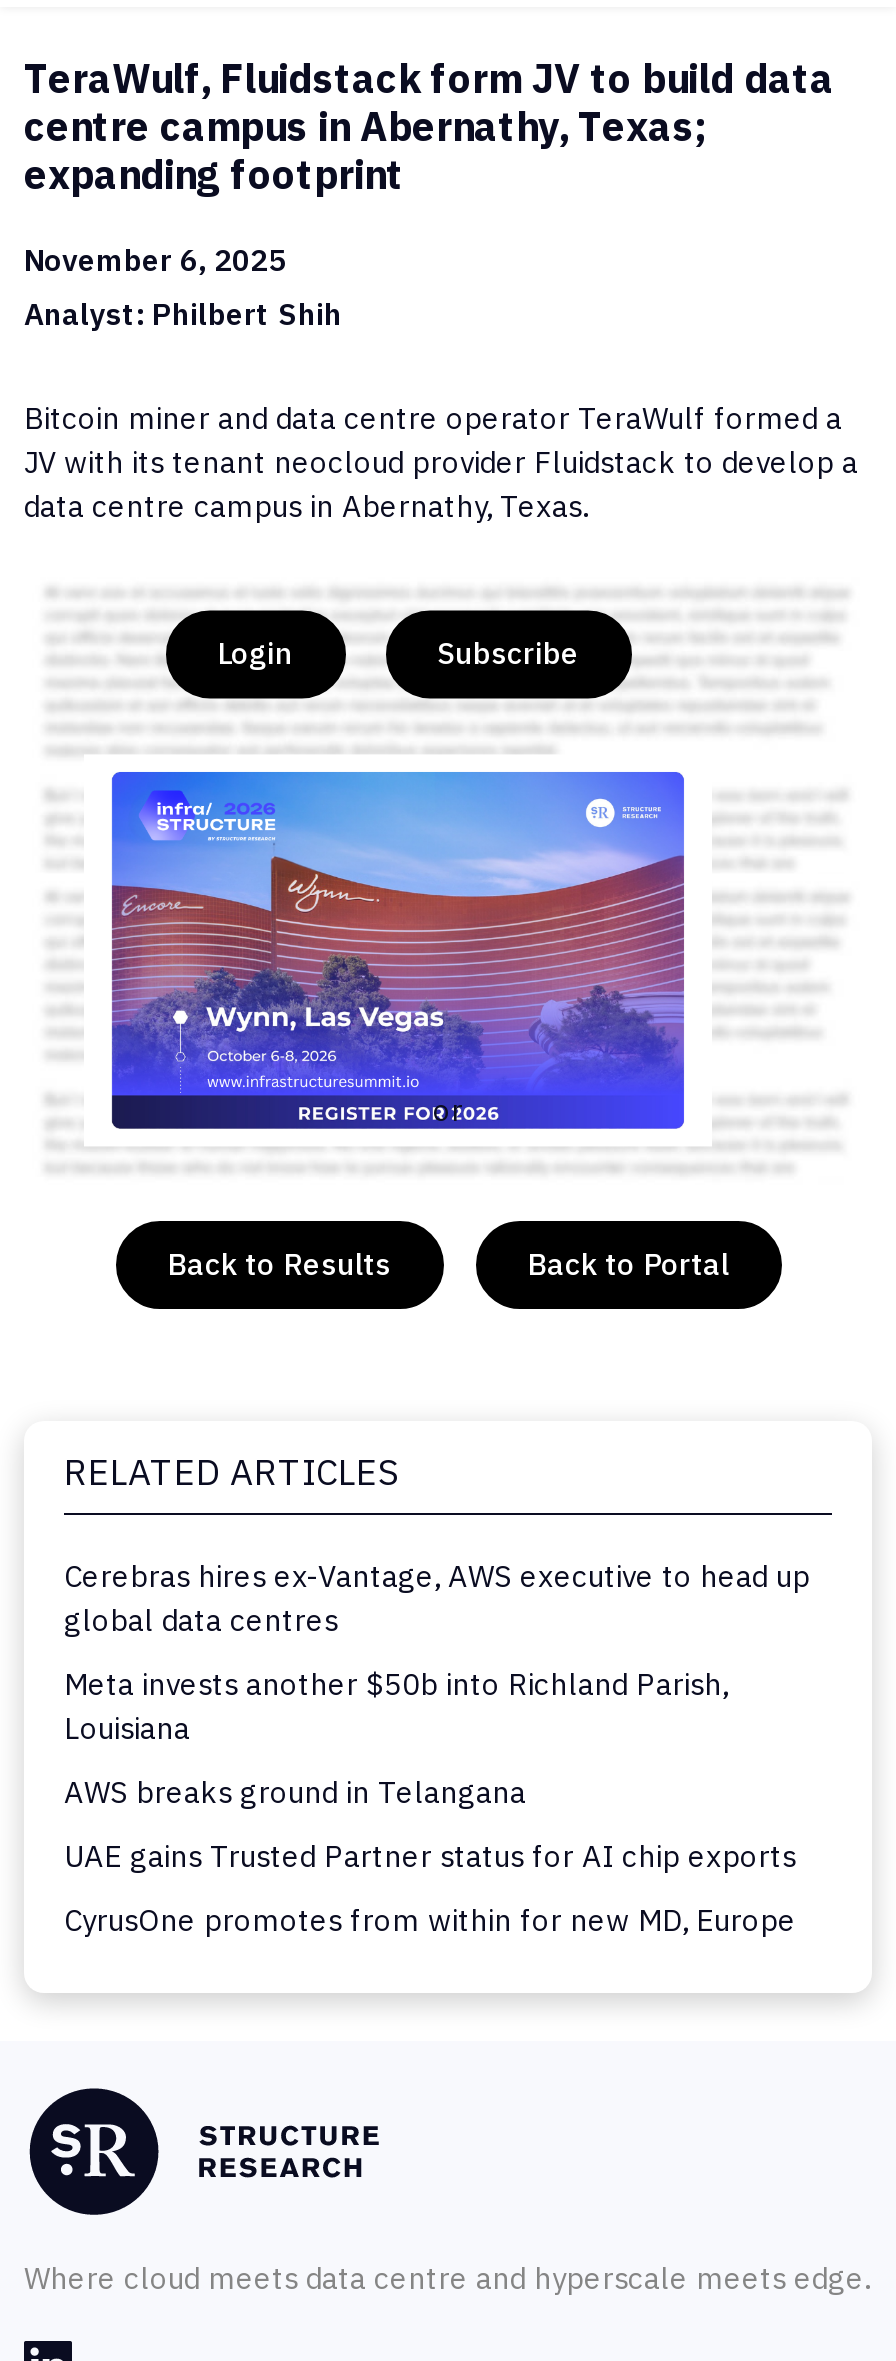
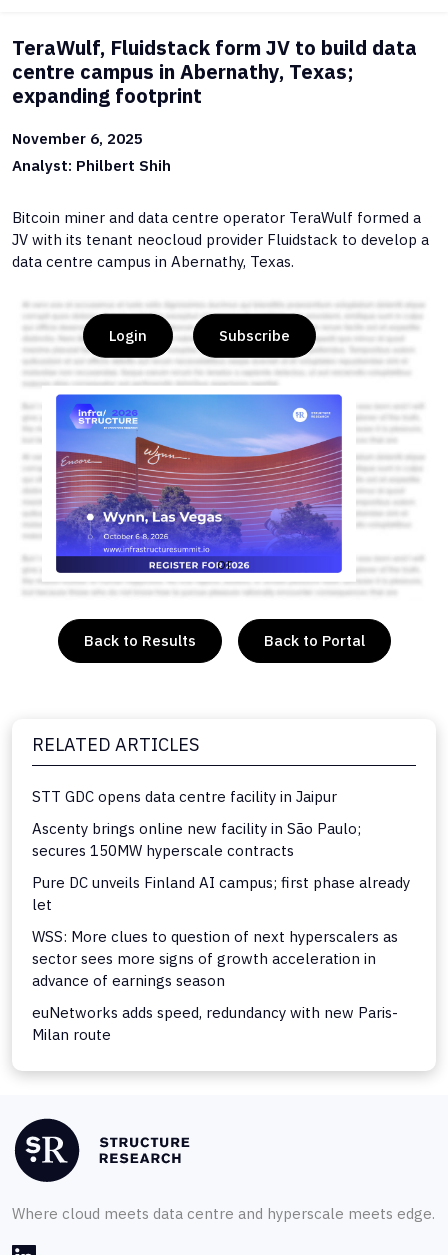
[64,1556,810,1638] Cerebras hires ex-Vantage, AWS executive to head up | global data centres -> [32,786,337,805] STT GDC opens data centre facility in Jaipur
[64,1664,728,1746] Meta invests another $50b into Richland Parish, | Louisiana -> [32,818,361,859] Ascenty brings online new facility in São Paulo; | secures 150MW hyperscale contracts
[64,1772,526,1810] AWS breaks ground in Telangana -> [32,872,410,913] Pure DC unveils Finland AI campus; first phase already | let
[64,1836,796,1874] UAE gains Trusted Partner status for AI chip exports -> [32,926,398,989] WSS: More clues to question of next hyperscalers as | sector sees more signs of growth acceleration in | advance of earnings season
[64,1900,796,1938] CyrusOne promotes from within for new MD, Europe -> [32,1002,398,1043] euNetworks adds speed, redundancy with new Paris- | Milan route

